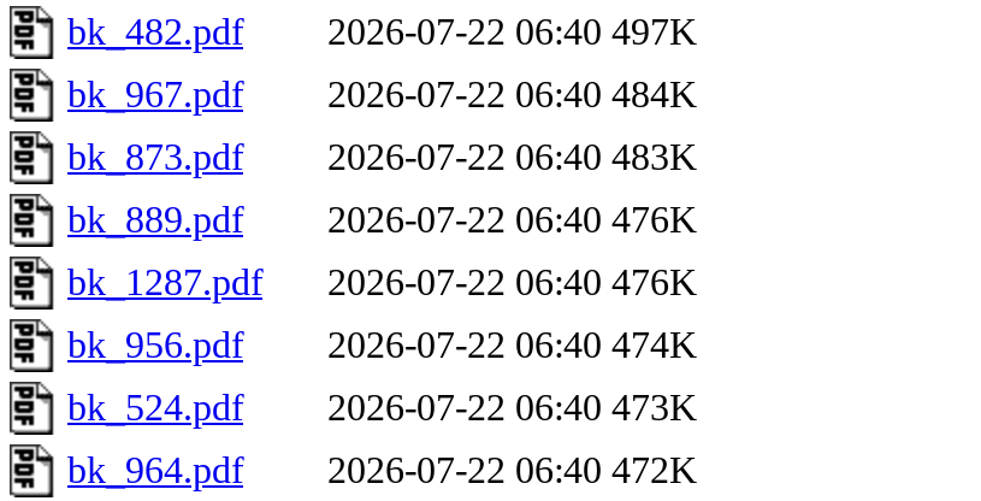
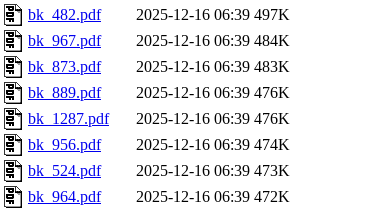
[327,12,698,53] 2026-07-22 06:40 497K -> [136,6,290,23] 2025-12-16 06:39 497K
[327,74,698,115] 2026-07-22 06:40 484K -> [136,32,290,49] 2025-12-16 06:39 484K
[327,137,698,178] 2026-07-22 06:40 483K -> [136,58,290,75] 2025-12-16 06:39 483K
[327,200,698,241] 2026-07-22 06:40 476K -> [136,84,290,101] 2025-12-16 06:39 476K
[67,262,698,303] bk_1287.pdf 2026-07-22 06:40 476K -> [28,110,290,127] bk_1287.pdf 2025-12-16 06:39 476K
[327,325,698,366] 2026-07-22 06:40 474K -> [136,136,290,153] 2025-12-16 06:39 474K
[327,388,698,428] 2026-07-22 06:40 473K -> [136,162,290,179] 2025-12-16 06:39 473K
[327,450,698,491] 2026-07-22 06:40 472K -> [136,188,290,205] 2025-12-16 06:39 472K

